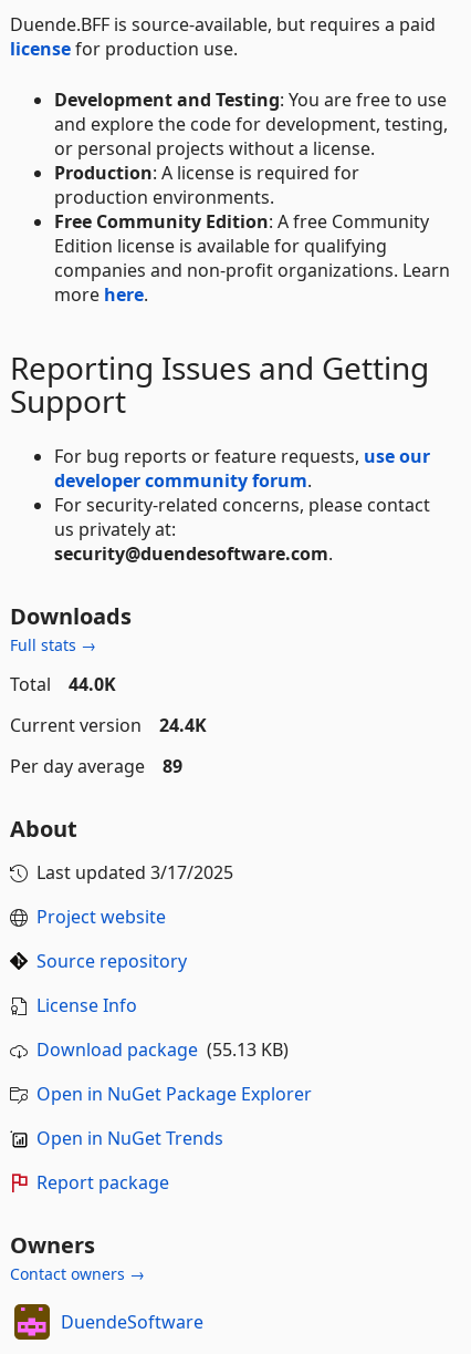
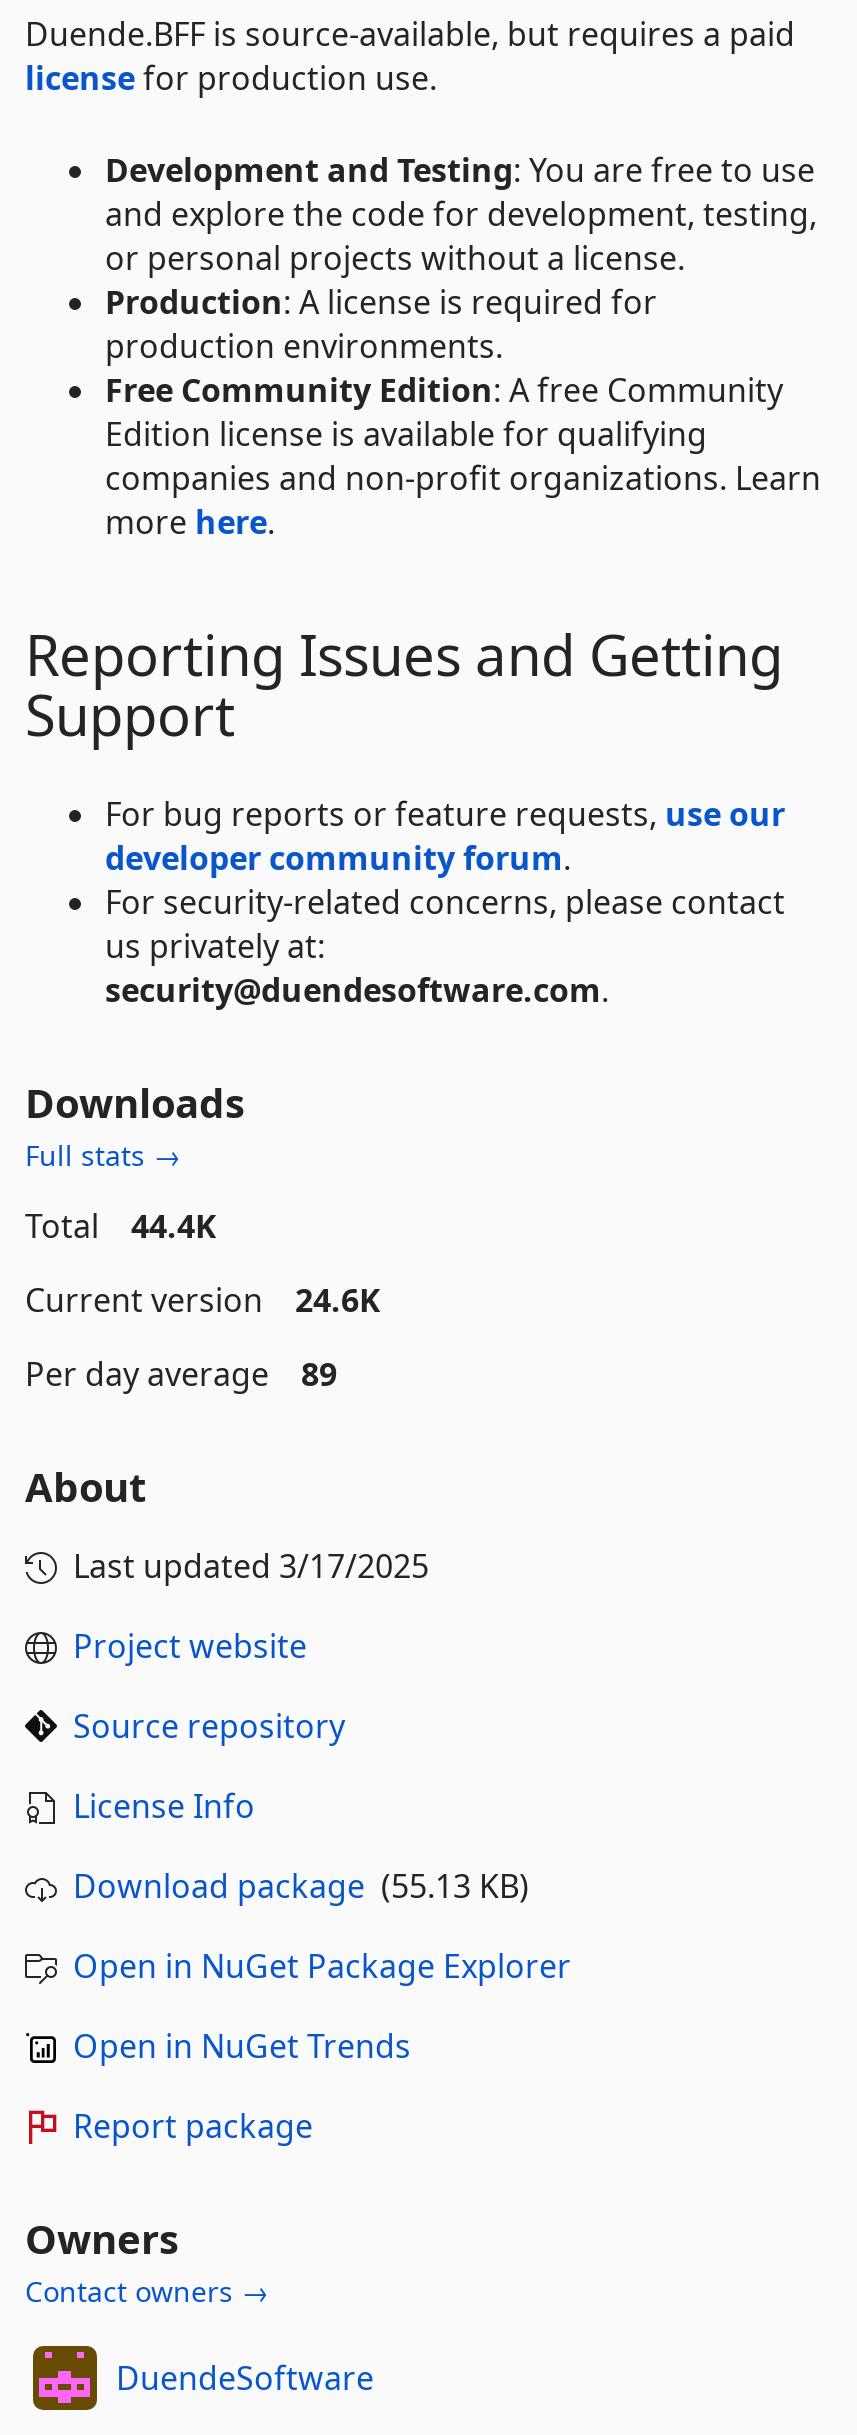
[10,672,116,696] Total 44.0K -> [25,1203,217,1247] Total 44.4K
[10,713,207,737] Current version 24.4K -> [25,1277,381,1321] Current version 24.6K

